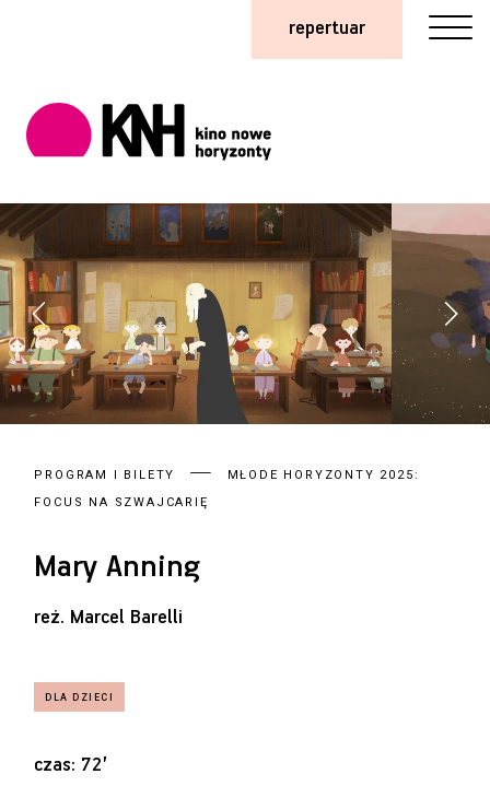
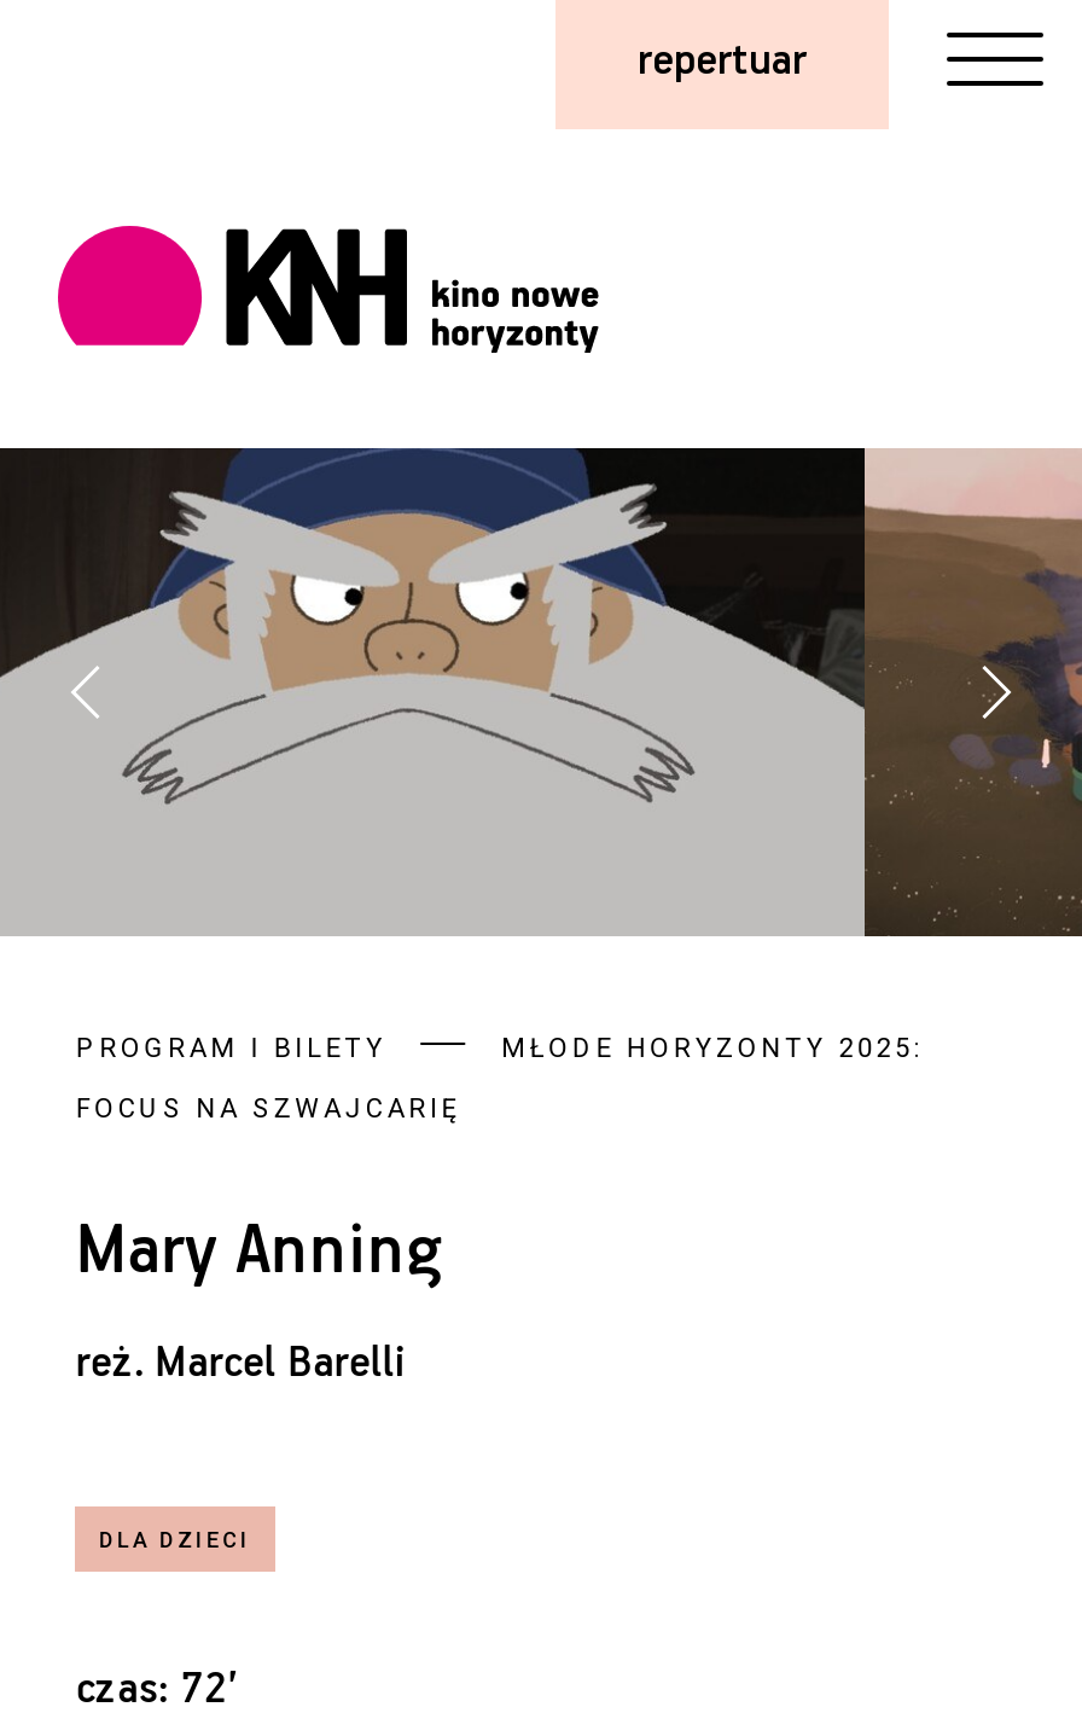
[3,203,393,424] [image] -> [7,448,867,936] [image]

